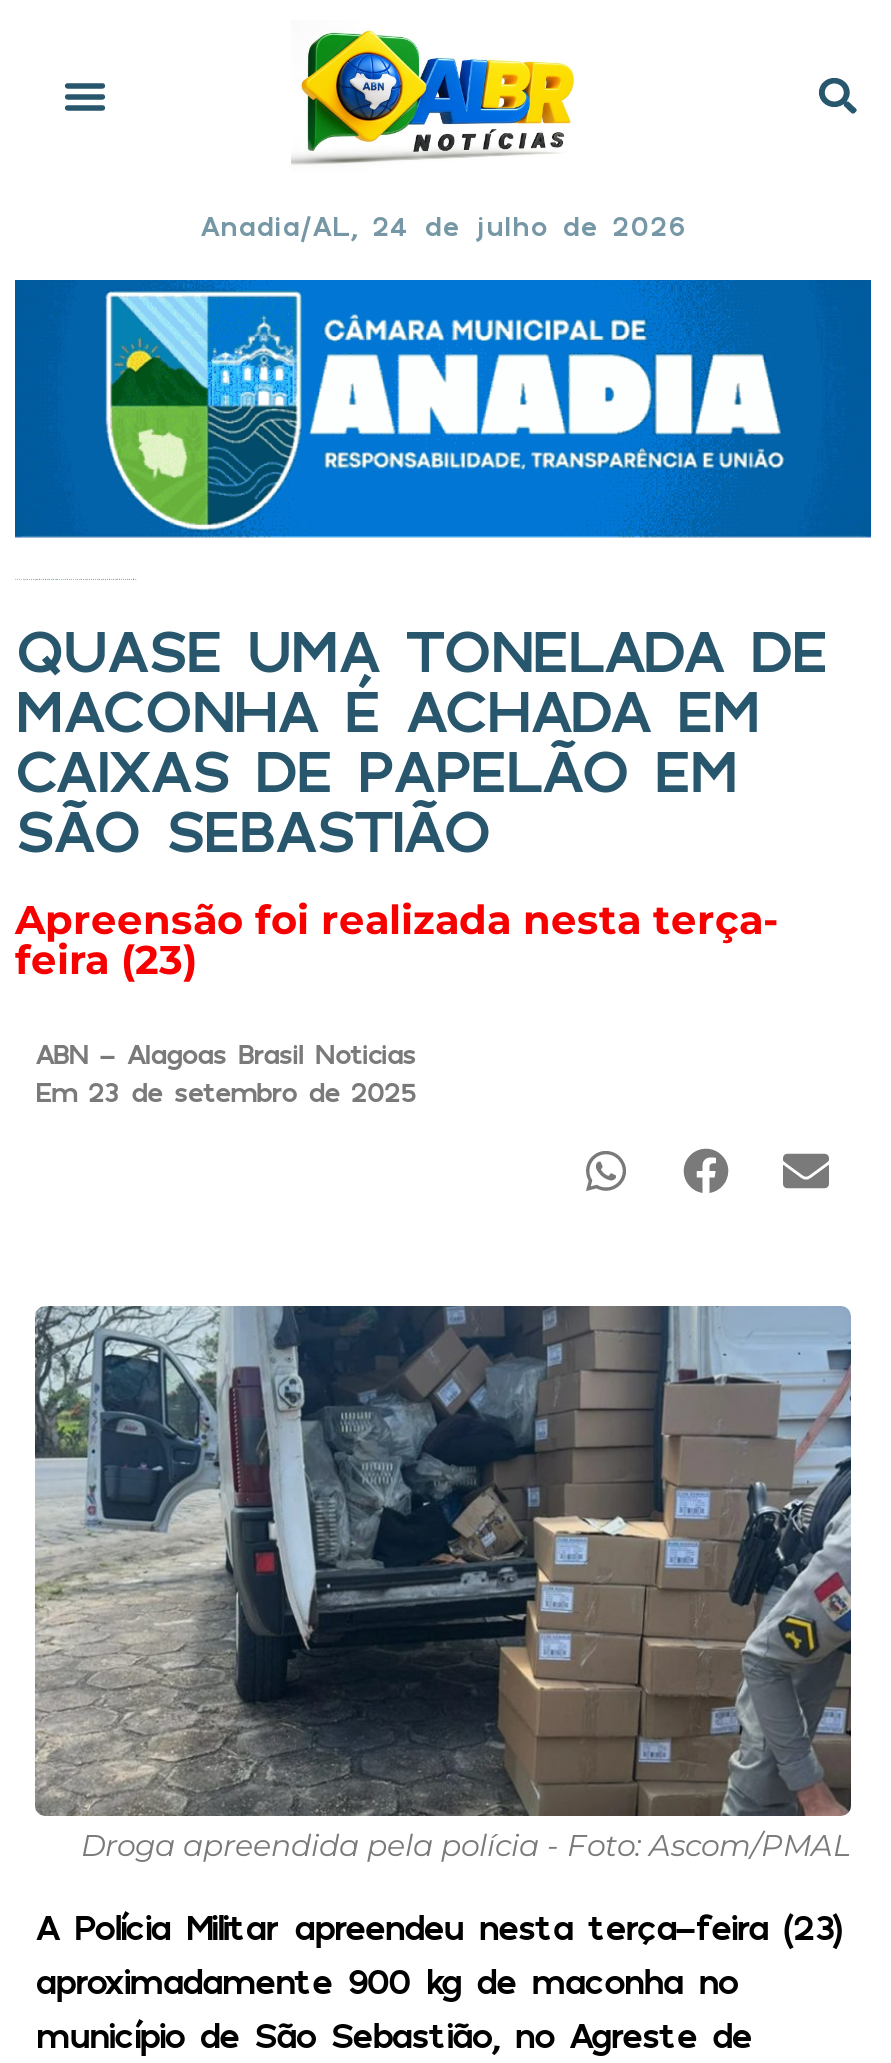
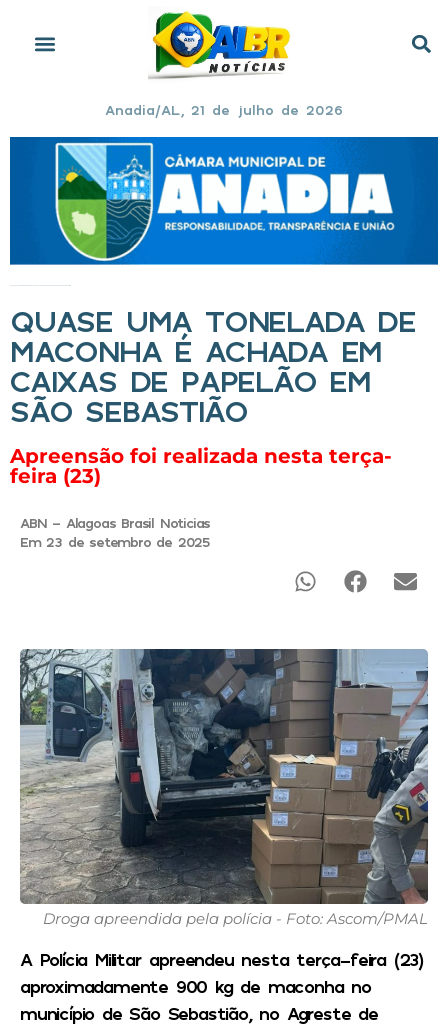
[200,208,686,242] Anadia/AL, 24 de julho de 2026 -> [105,100,343,117] Anadia/AL, 21 de julho de 2026

